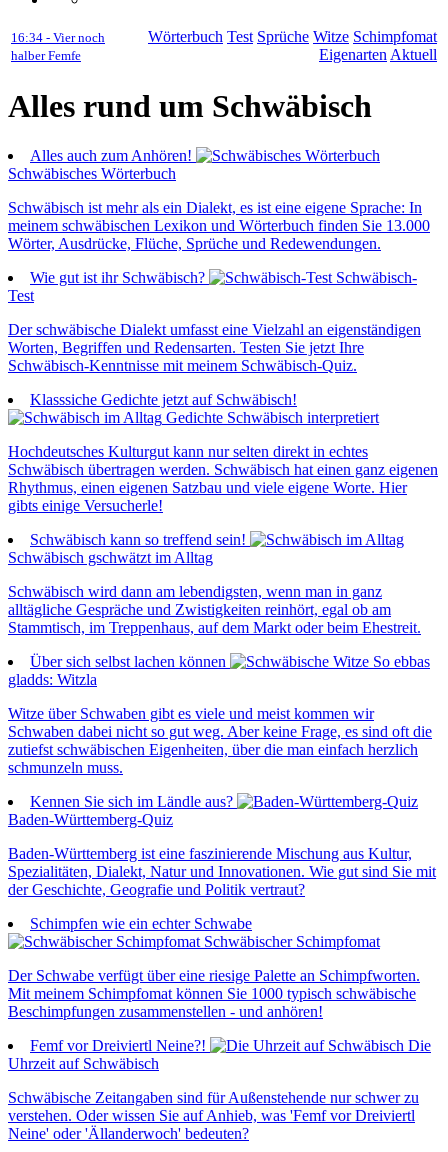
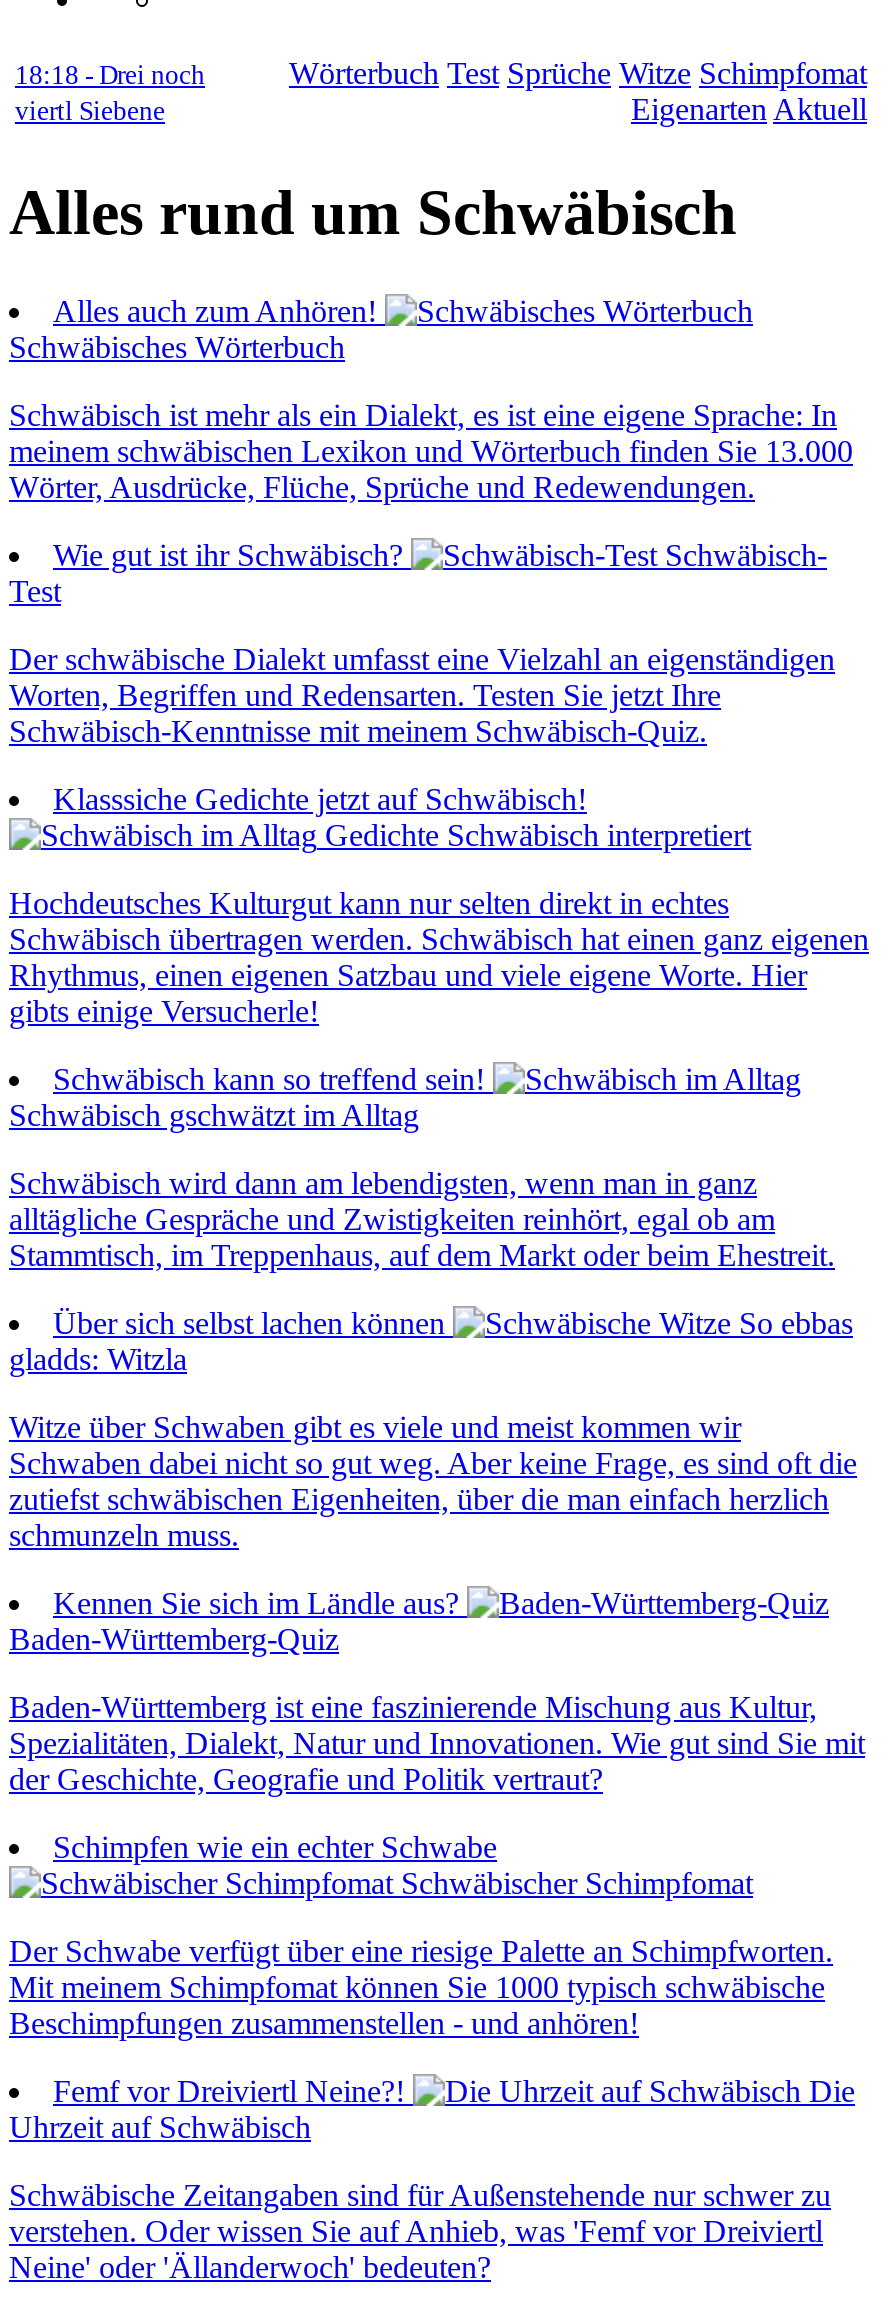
[11,30,105,63] 16:34 - Vier noch | halber Femfe -> [15,60,205,126] 18:18 - Drei noch | viertl Siebene

